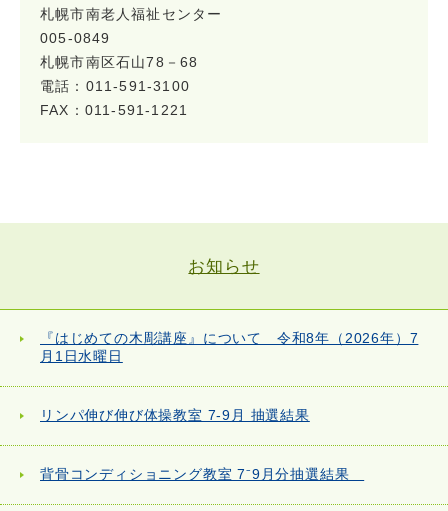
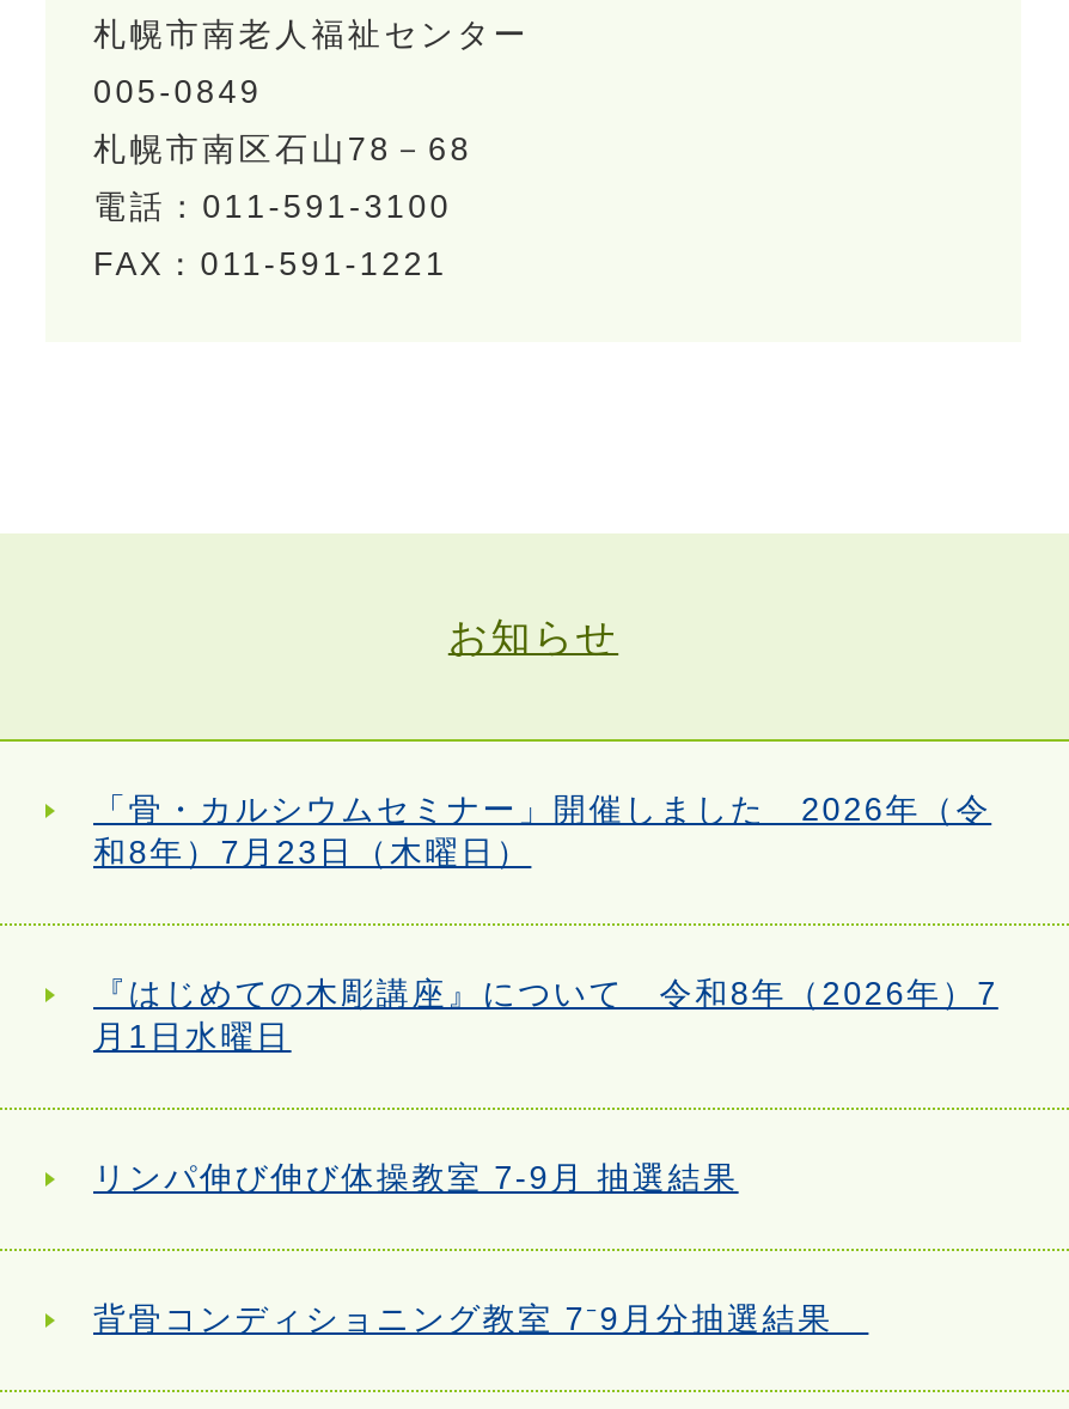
none -> [93,792,992,871] 「骨・カルシウムセミナー」開催しました 2026年（令 | 和8年）7月23日（木曜日）

